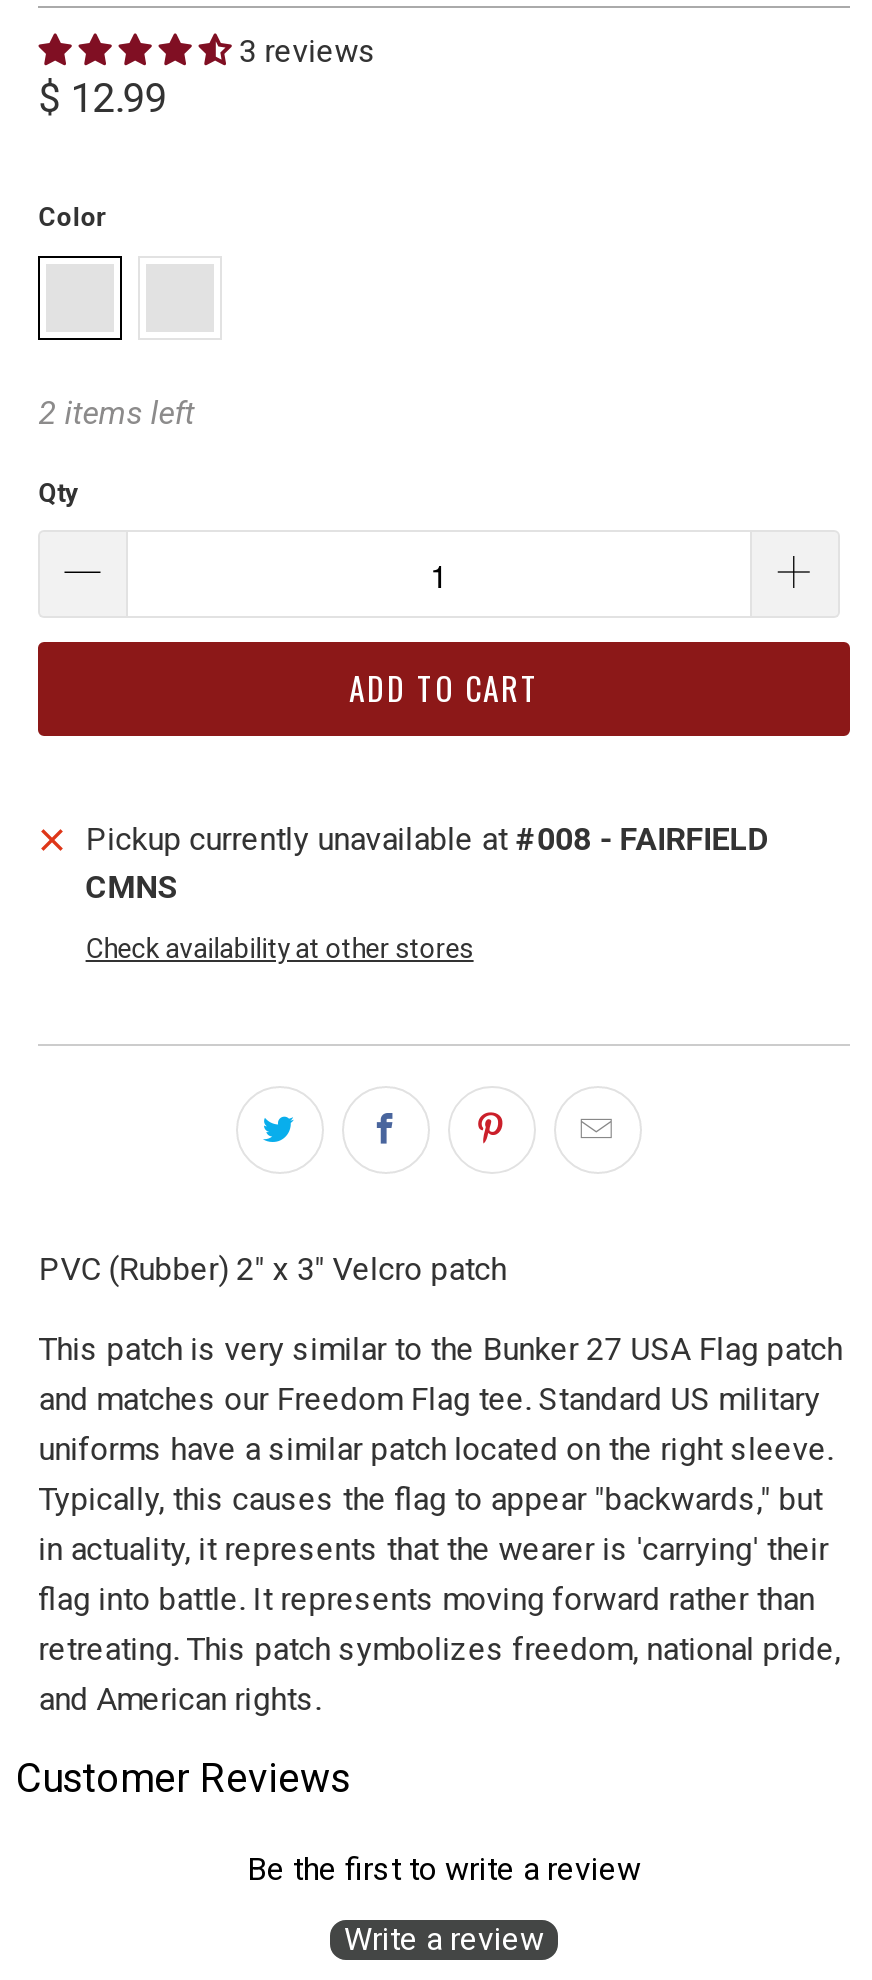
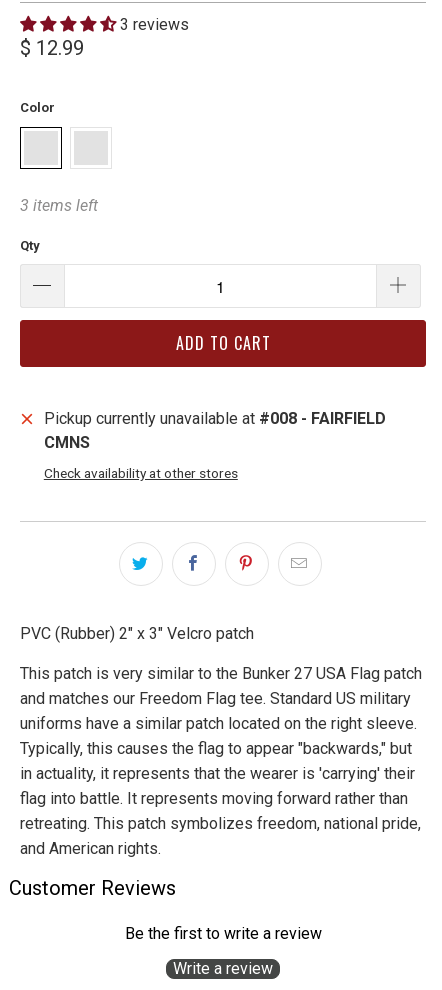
[38,393,194,431] 2 items left -> [20,196,98,215] 3 items left

